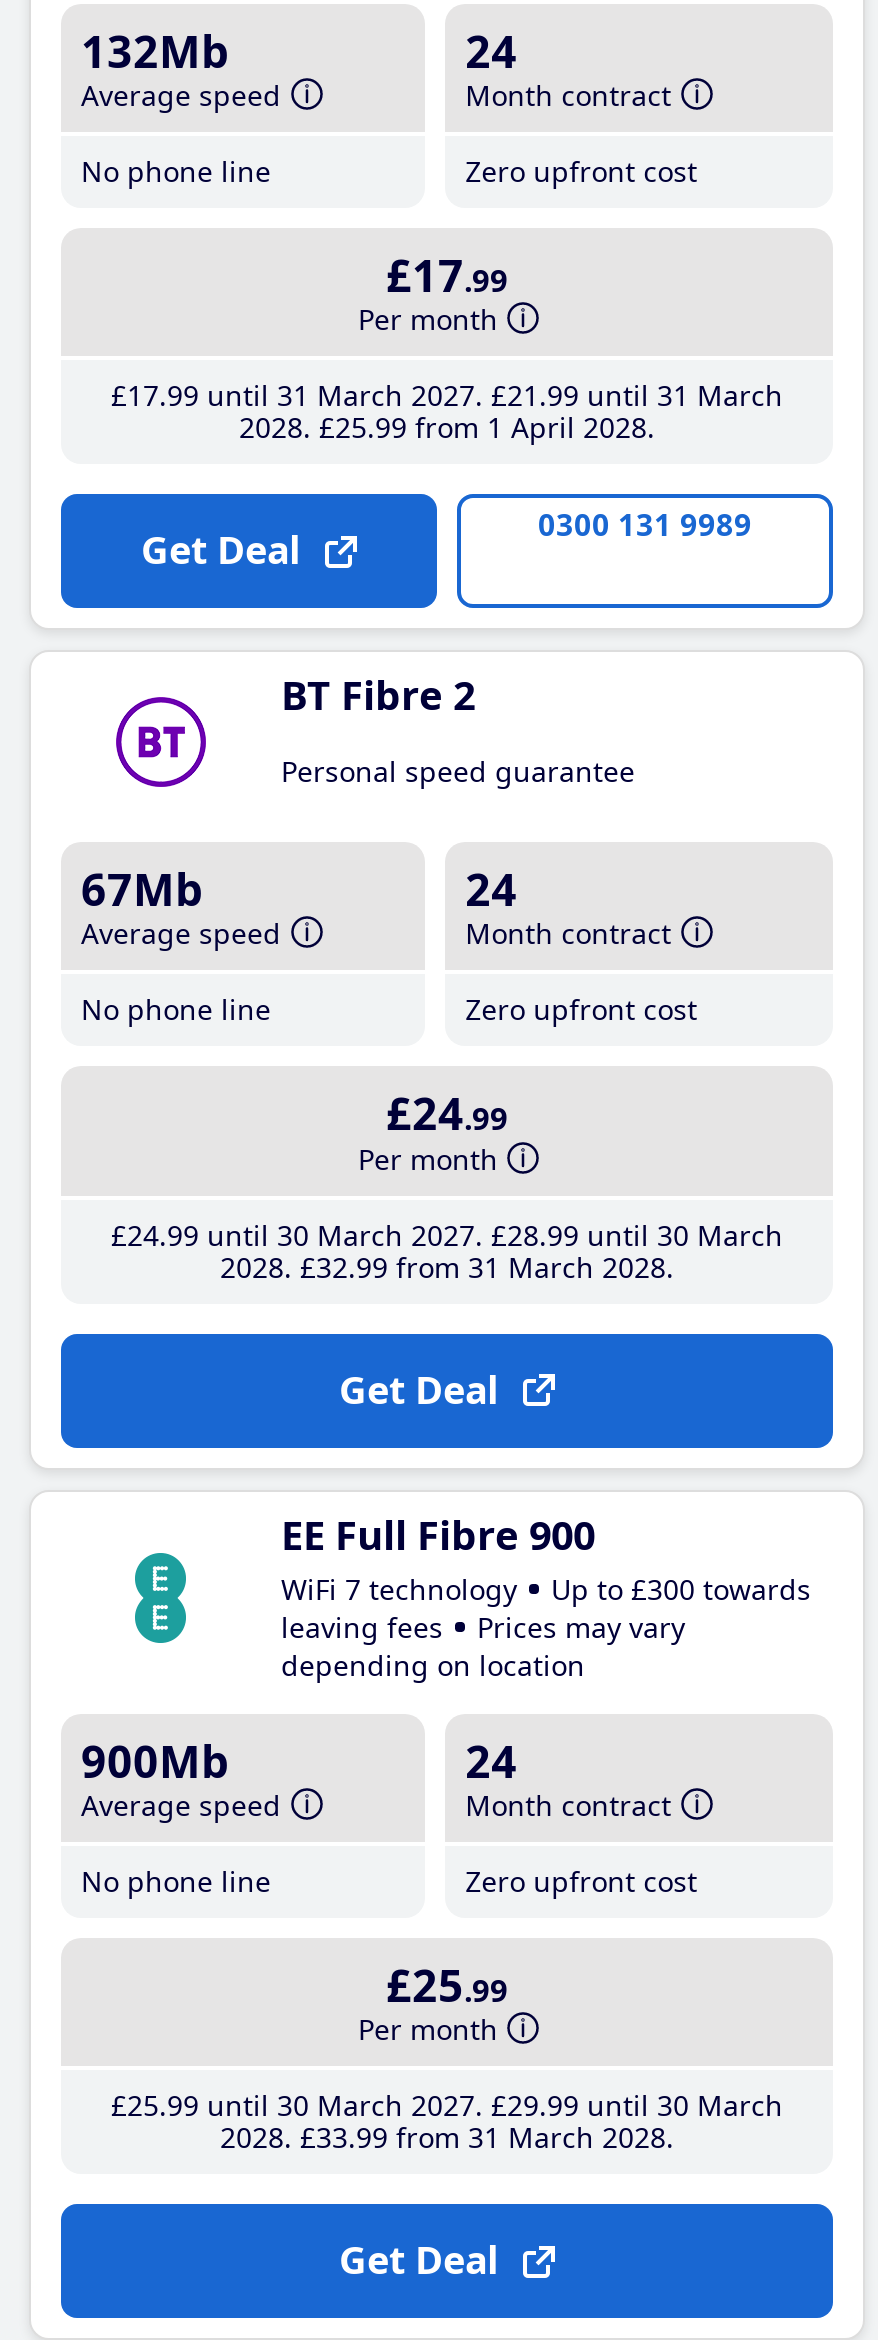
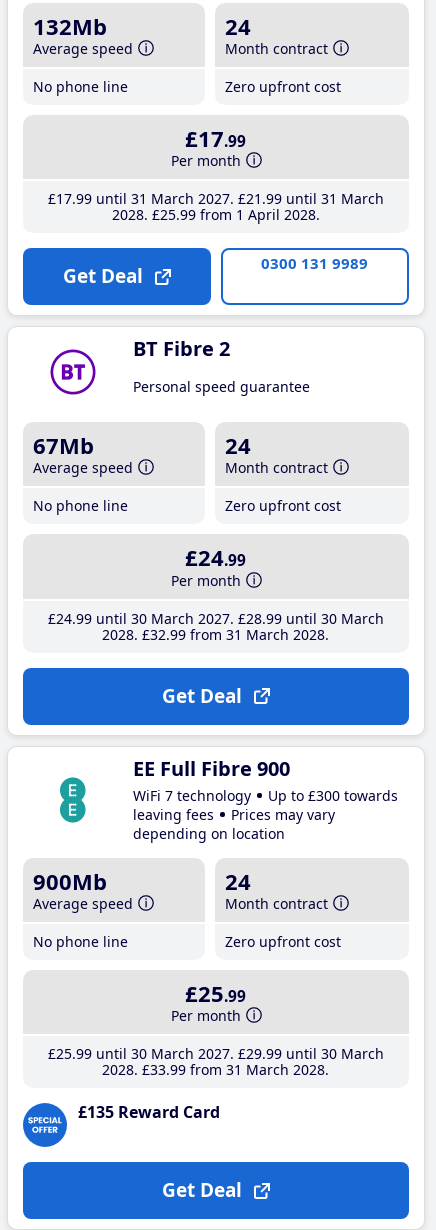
none -> [22,1101,220,1148] [image] | £135 Reward Card

